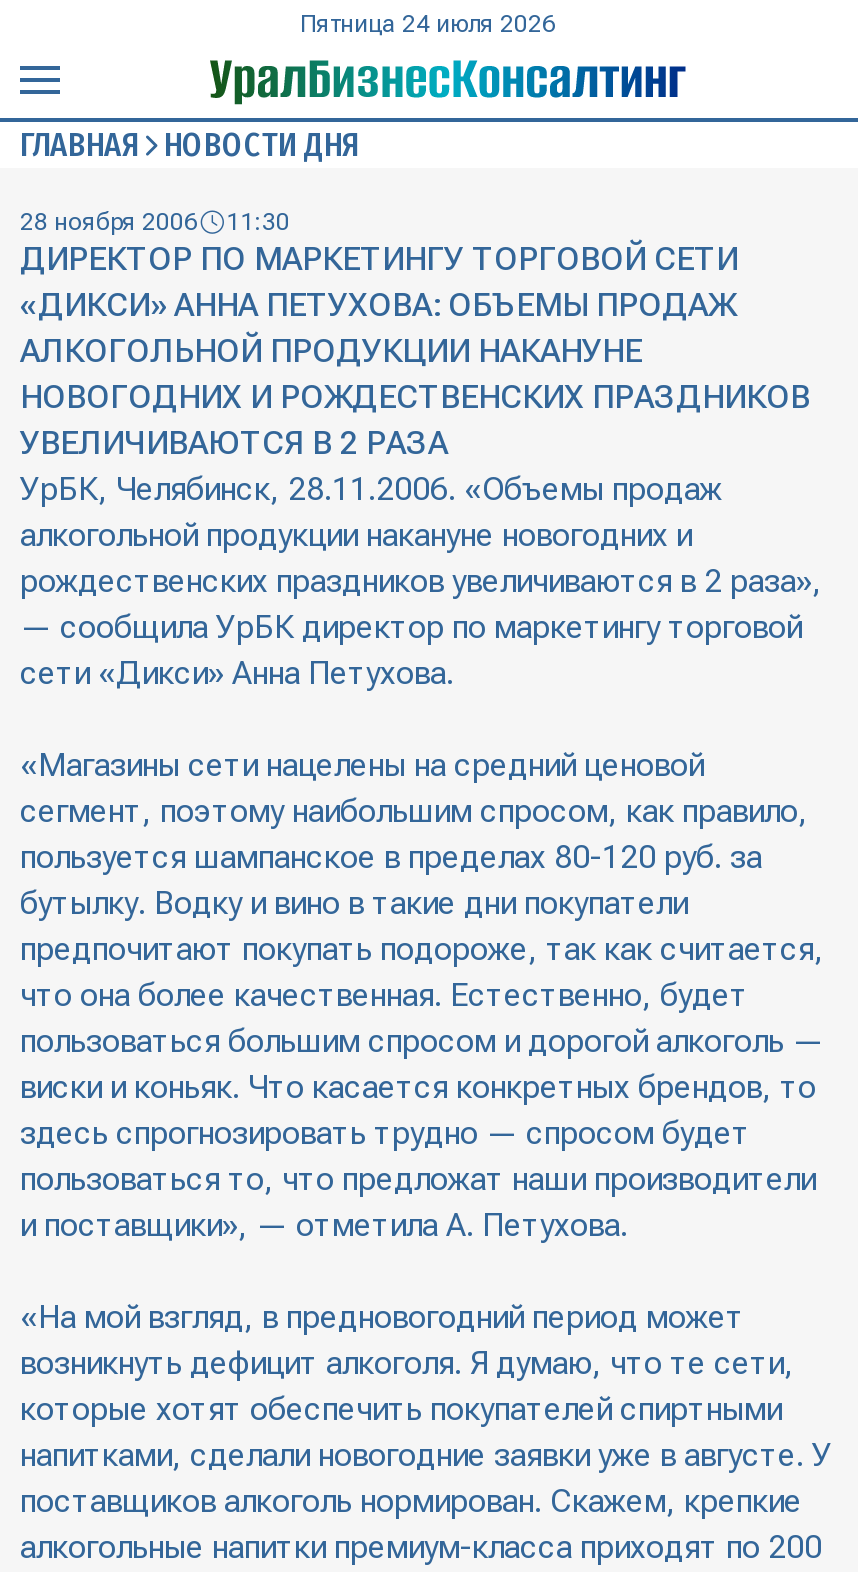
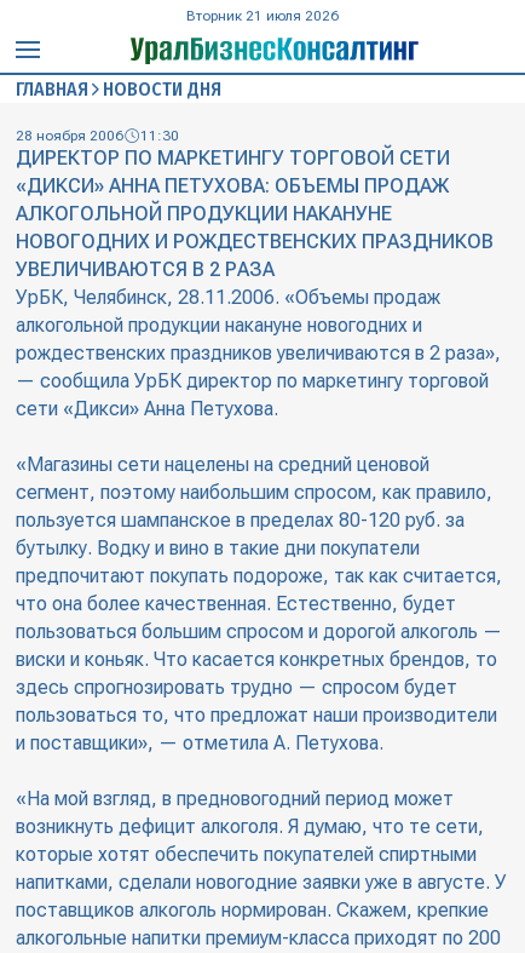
[300,10,556,38] Пятница 24 июля 2026 -> [186,7,339,24] Вторник 21 июля 2026

